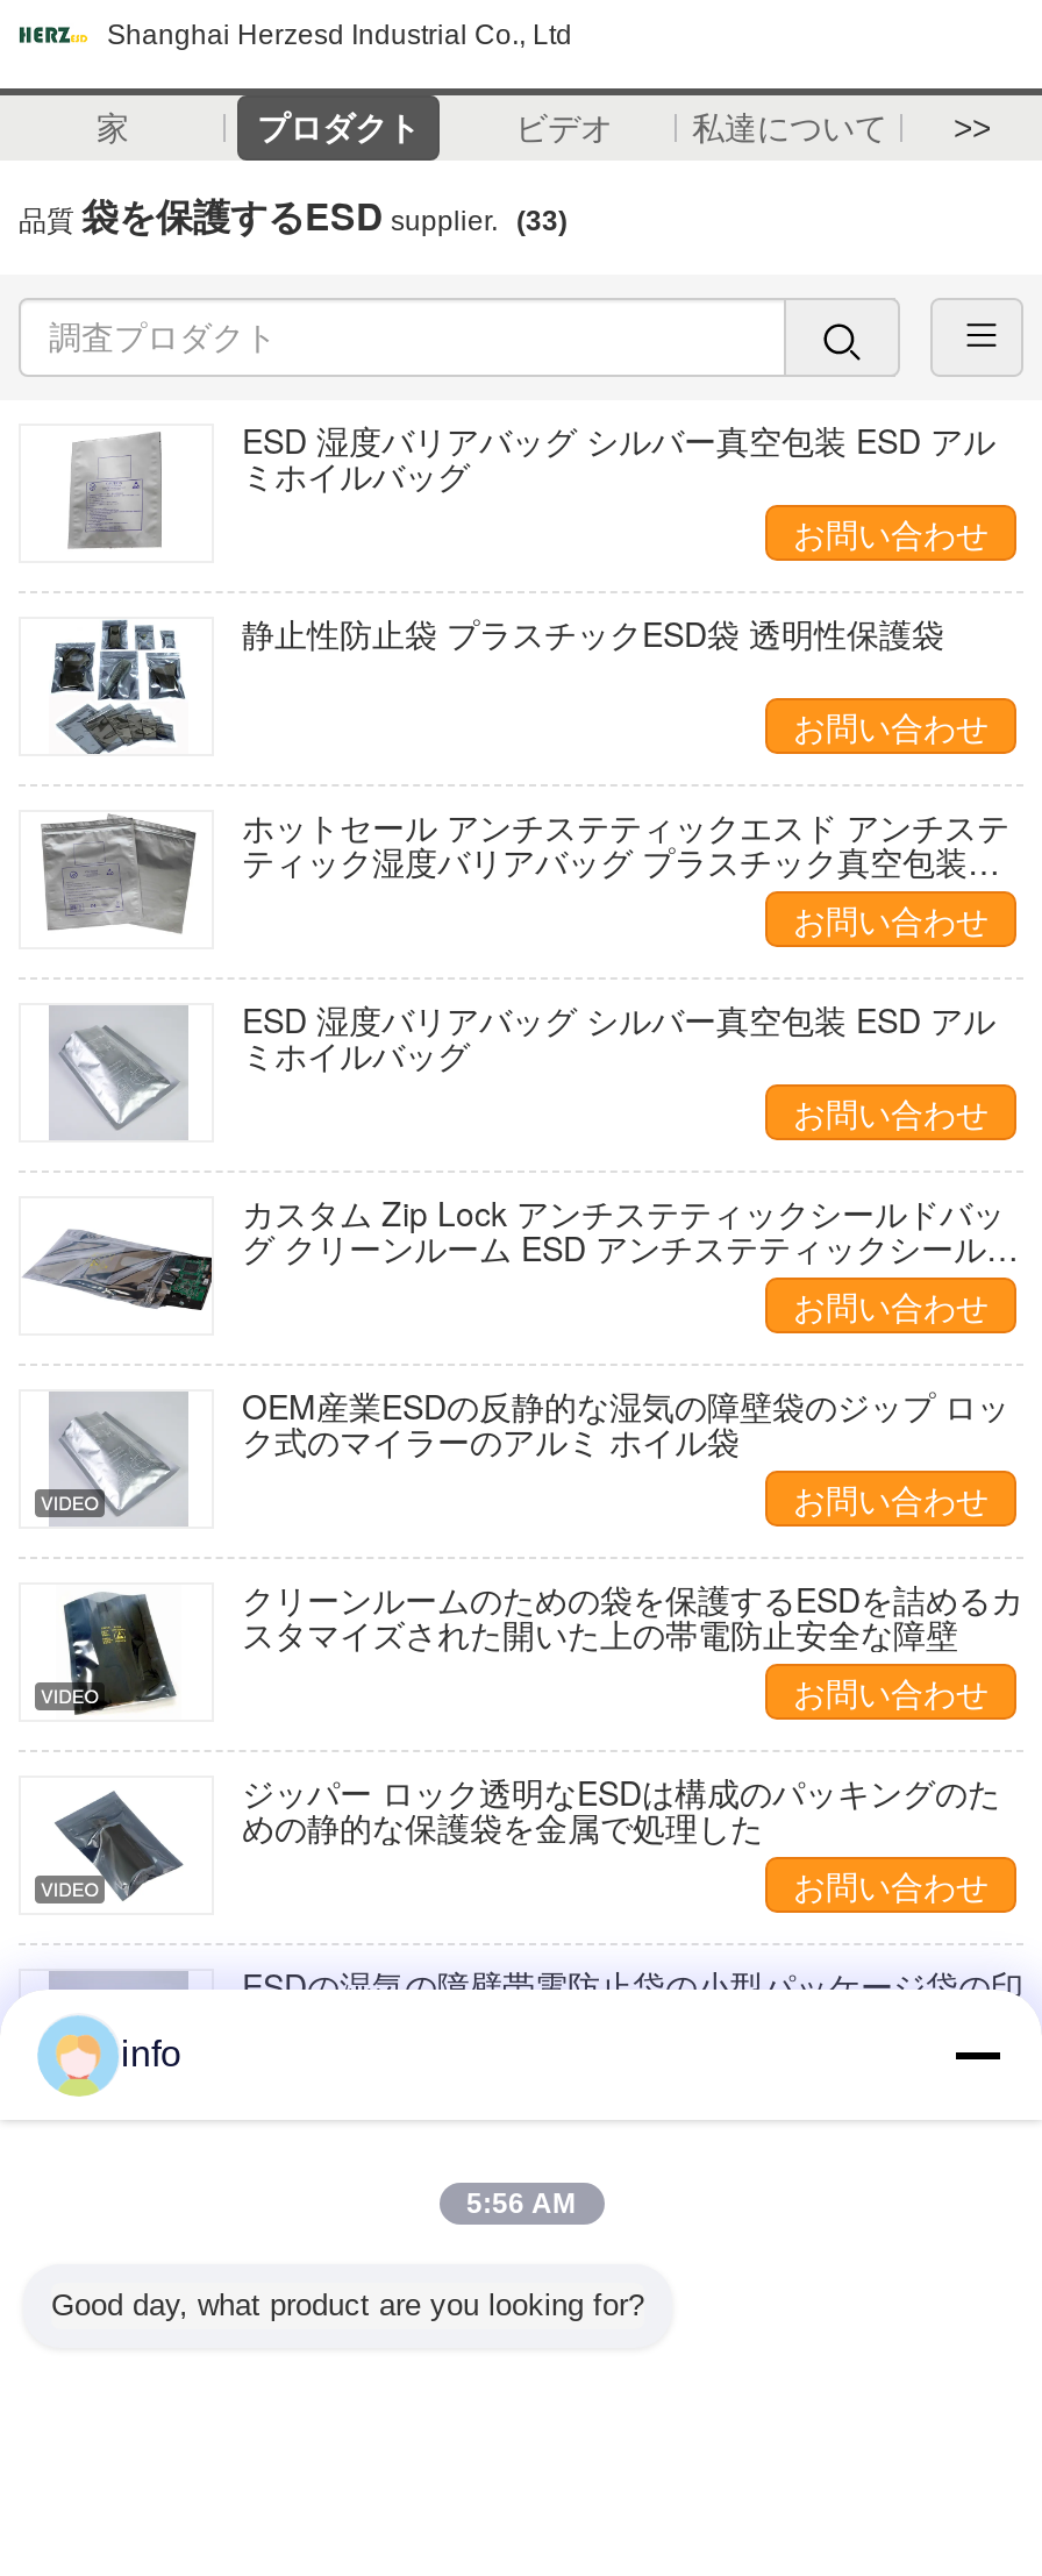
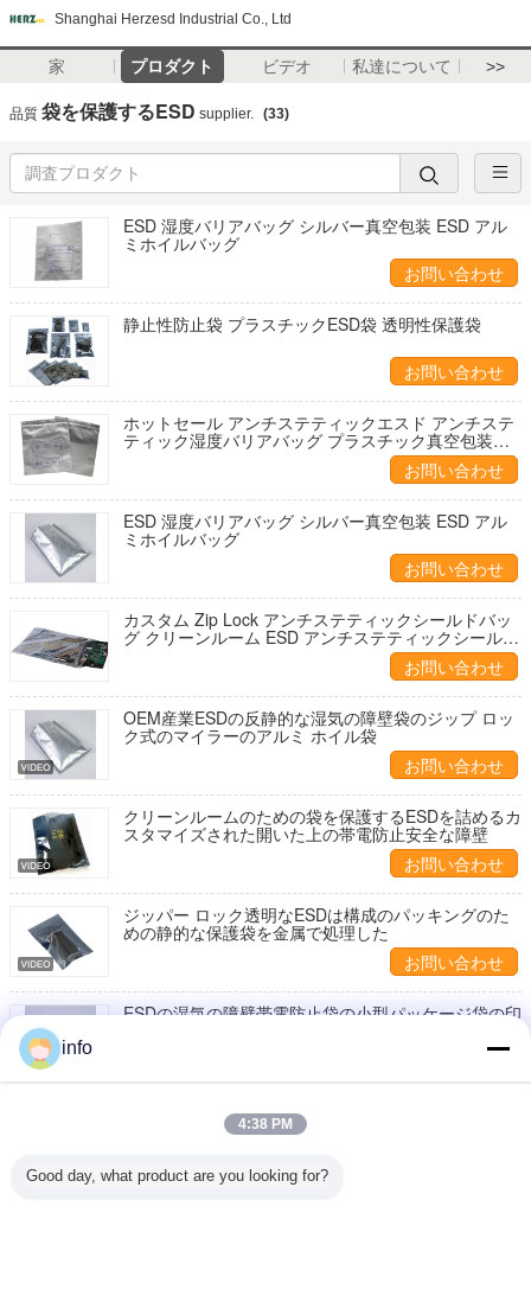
[466,2187,576,2220] 5:56 AM -> [238,1116,293,1132] 4:38 PM

